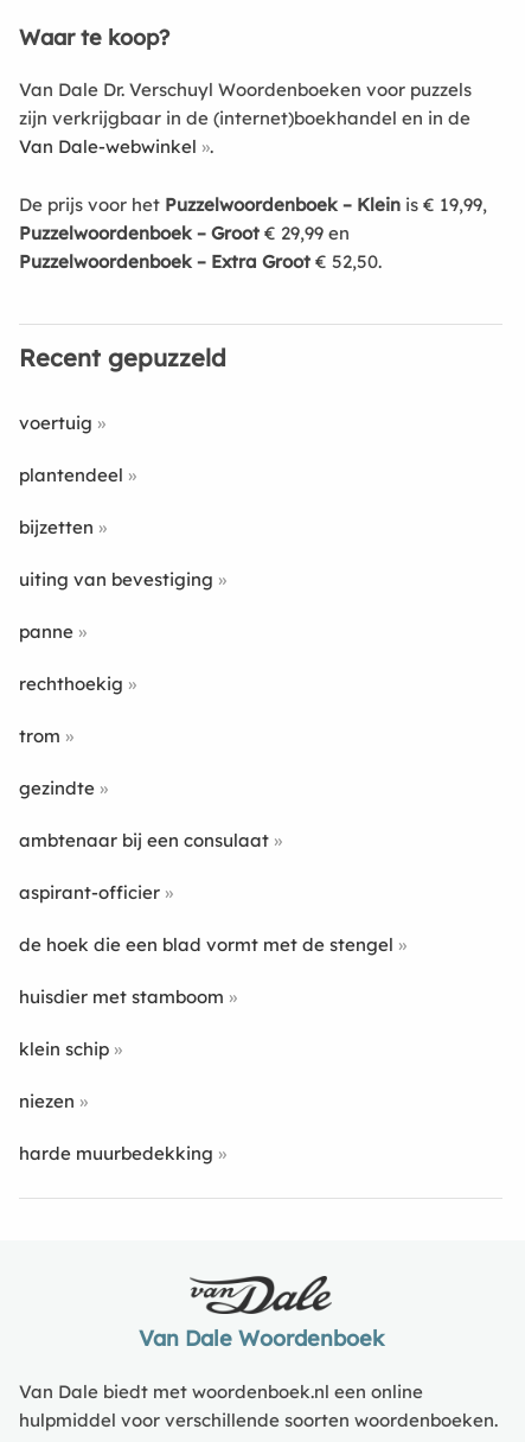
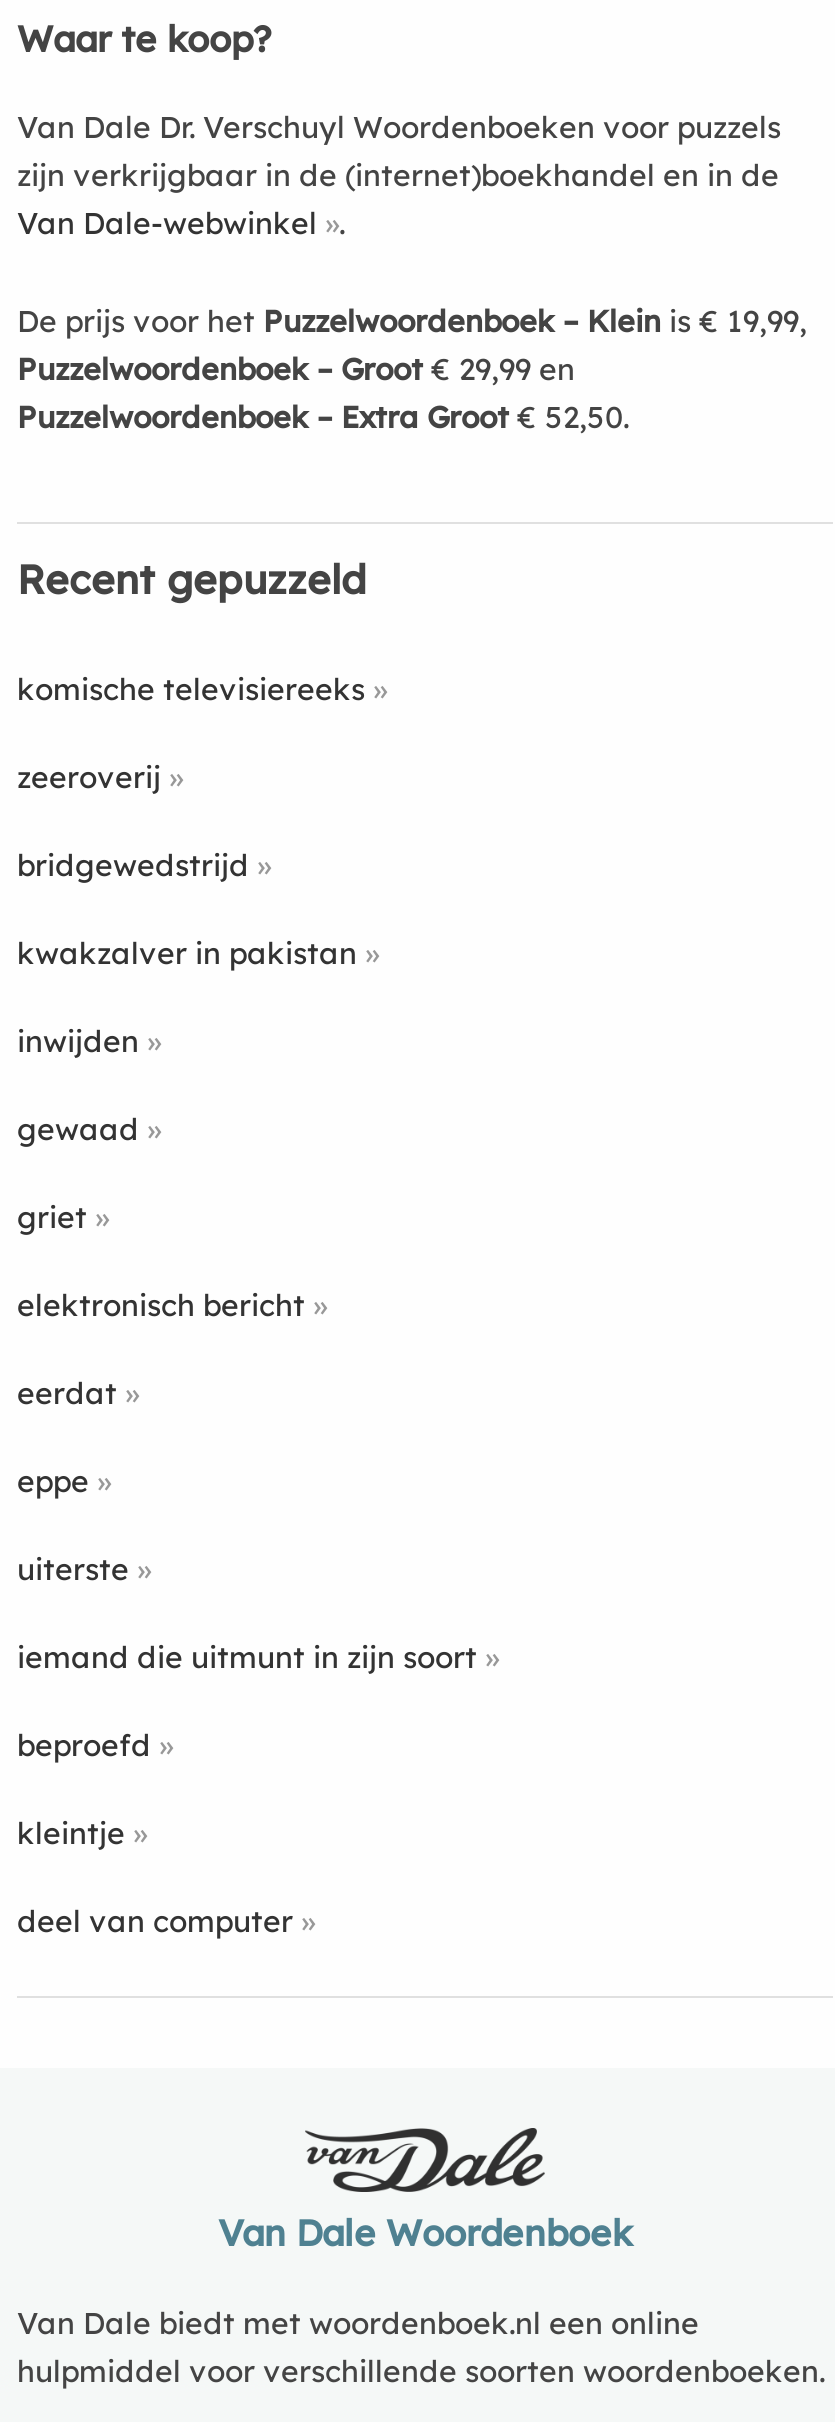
[19,411,92,434] voertuig -> [17,670,365,708] komische televisiereeks
[19,464,123,486] plantendeel -> [17,758,161,796] zeeroverij
[19,516,94,538] bijzetten -> [17,846,249,884] bridgewedstrijd
[19,568,213,591] uiting van bevestiging -> [17,934,357,972] kwakzalver in pakistan
[19,620,73,643] panne -> [17,1022,139,1060] inwijden
[19,672,123,695] rechthoekig -> [17,1110,139,1148] gewaad
[19,725,60,747] trom -> [17,1198,87,1236] griet
[19,777,95,799] gezindte -> [17,1286,305,1324] elektronisch bericht
[19,829,269,851] ambtenaar bij een consulaat -> [17,1374,117,1412] eerdat
[19,881,160,904] aspirant-officier -> [17,1462,89,1500] eppe
[19,933,393,956] de hoek die een blad vormt met de stengel -> [17,1550,129,1588] uiterste
[19,985,224,1008] huisdier met stamboom -> [17,1638,477,1676] iemand die uitmunt in zijn soort
[19,1038,109,1060] klein schip -> [17,1726,151,1764] beproefd
[19,1090,75,1112] niezen -> [17,1814,125,1852] kleintje
[19,1142,213,1165] harde muurbedekking -> [17,1902,293,1940] deel van computer

